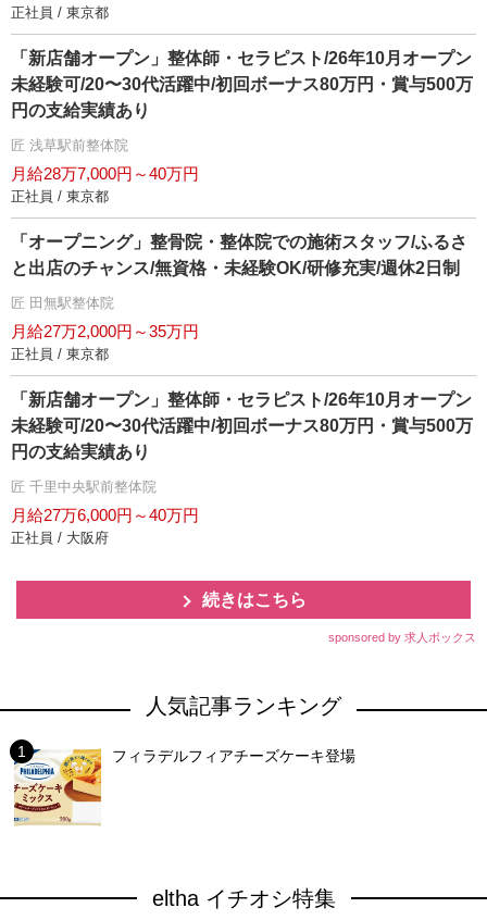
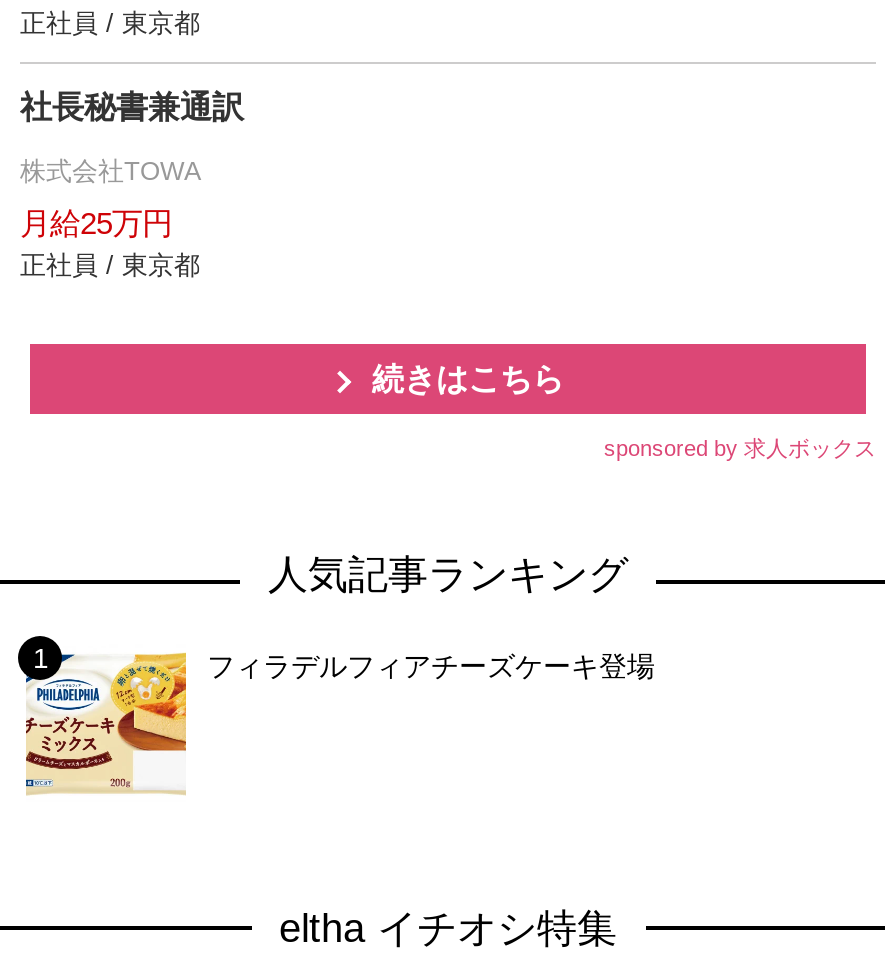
[11,49,473,120] 「新店舗オープン」整体師・セラピスト/26年10月オープン | 未経験可/20〜30代活躍中/初回ボーナス80万円・賞与500万 | 円の支給実績あり -> [20,90,244,124] 社長秘書兼通訳
[11,137,128,154] 匠 浅草駅前整体院 -> [20,156,202,186] 株式会社TOWA
[11,164,199,183] 月給28万7,000円～40万円 -> [20,206,172,240] 月給25万円
[11,233,473,546] 「オープニング」整骨院・整体院での施術スタッフ/ふるさ | と出店のチャンス/無資格・未経験OK/研修充実/週休2日制 | 匠 田無駅整体院 | 月給27万2,000円～35万円 | 正社員 / 東京都 | 「新店舗オープン」整体師・セラピスト/26年10月オープン | 未経験可/20〜30代活躍中/初回ボーナス80万円・賞与500万 | 円の支給実績あり | 匠 千里中央駅前整体院 | 月給27万6,000円～40万円 | 正社員 / 大阪府 -> none

